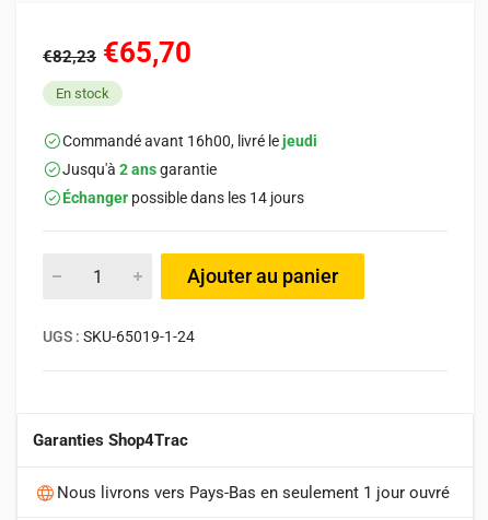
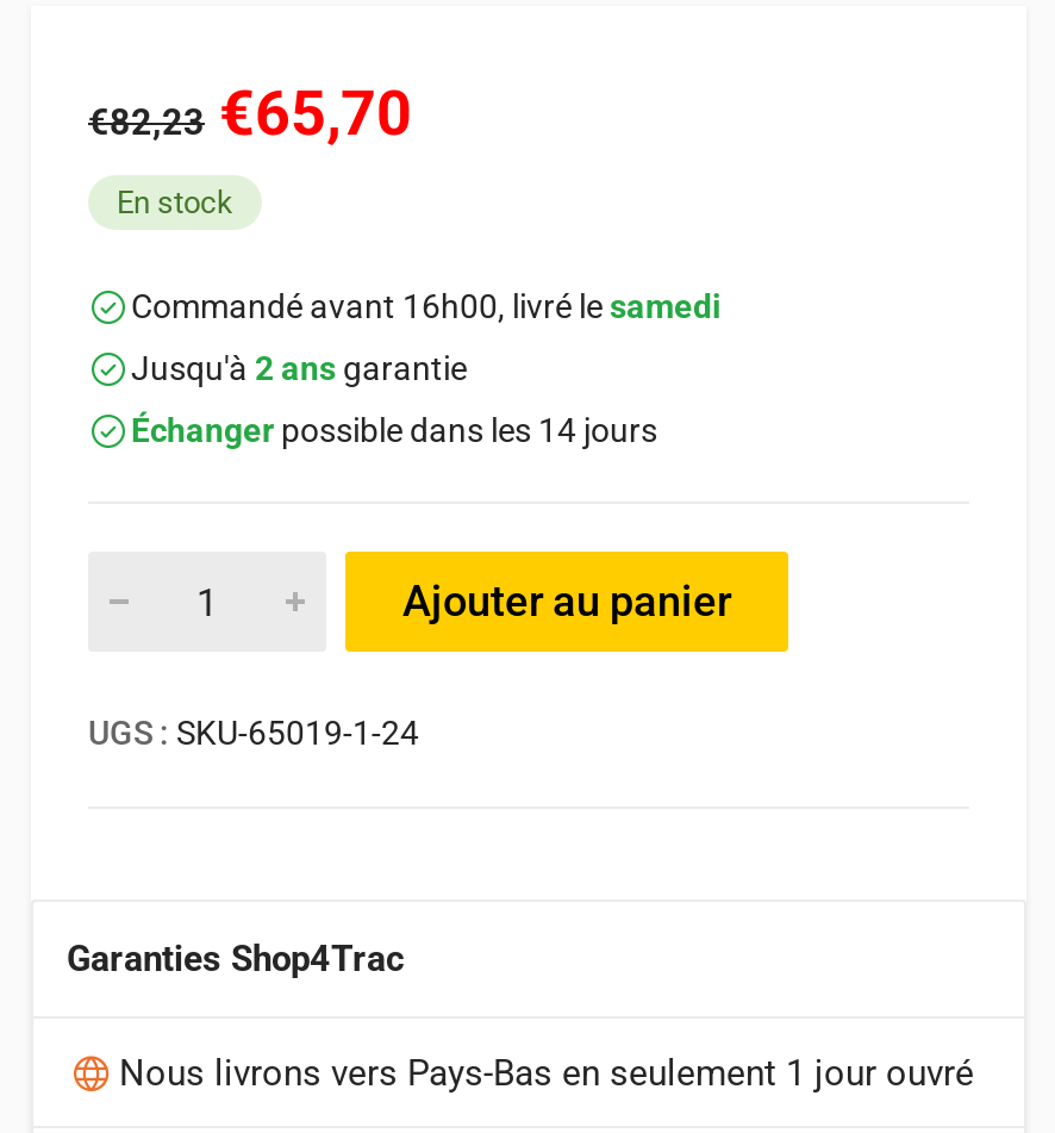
[62,132,317,150] Commandé avant 16h00, livré le jeudi -> [131,287,722,325] Commandé avant 16h00, livré le samedi

